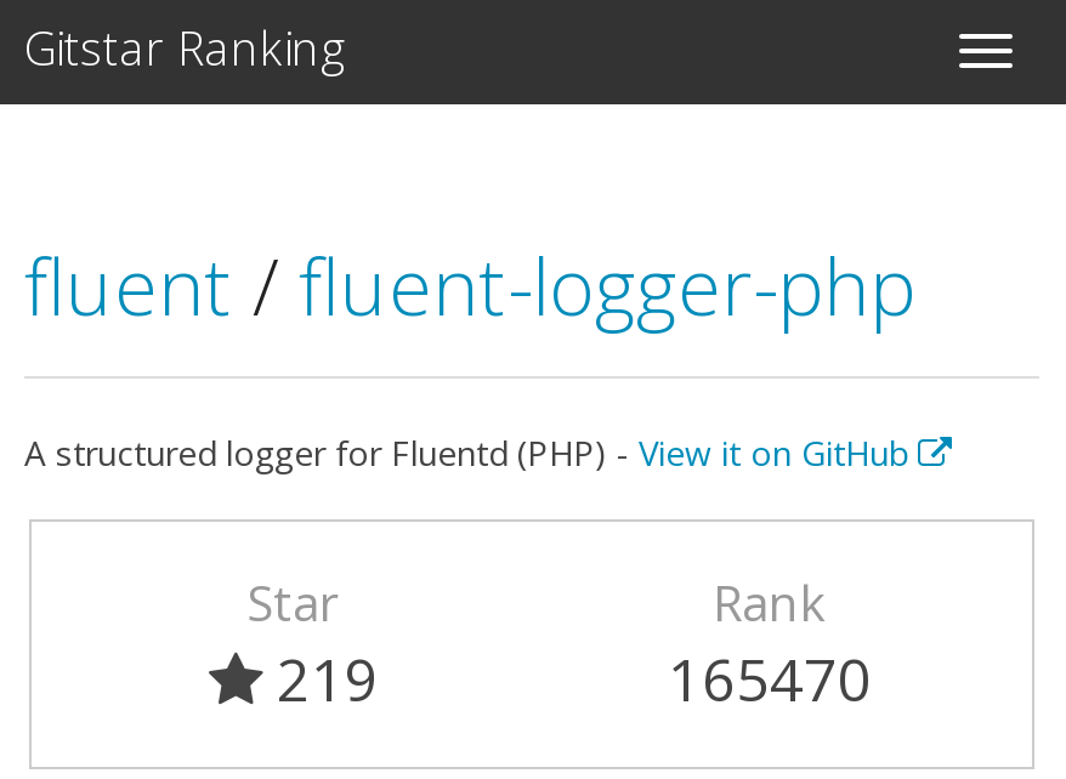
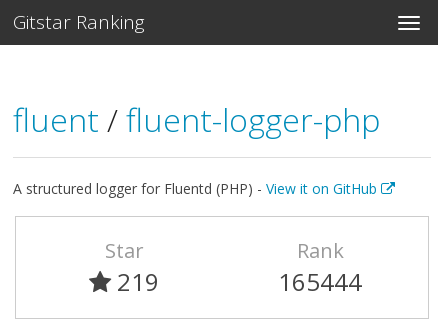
[668,638,872,718] 165470 -> [278,265,362,298] 165444

